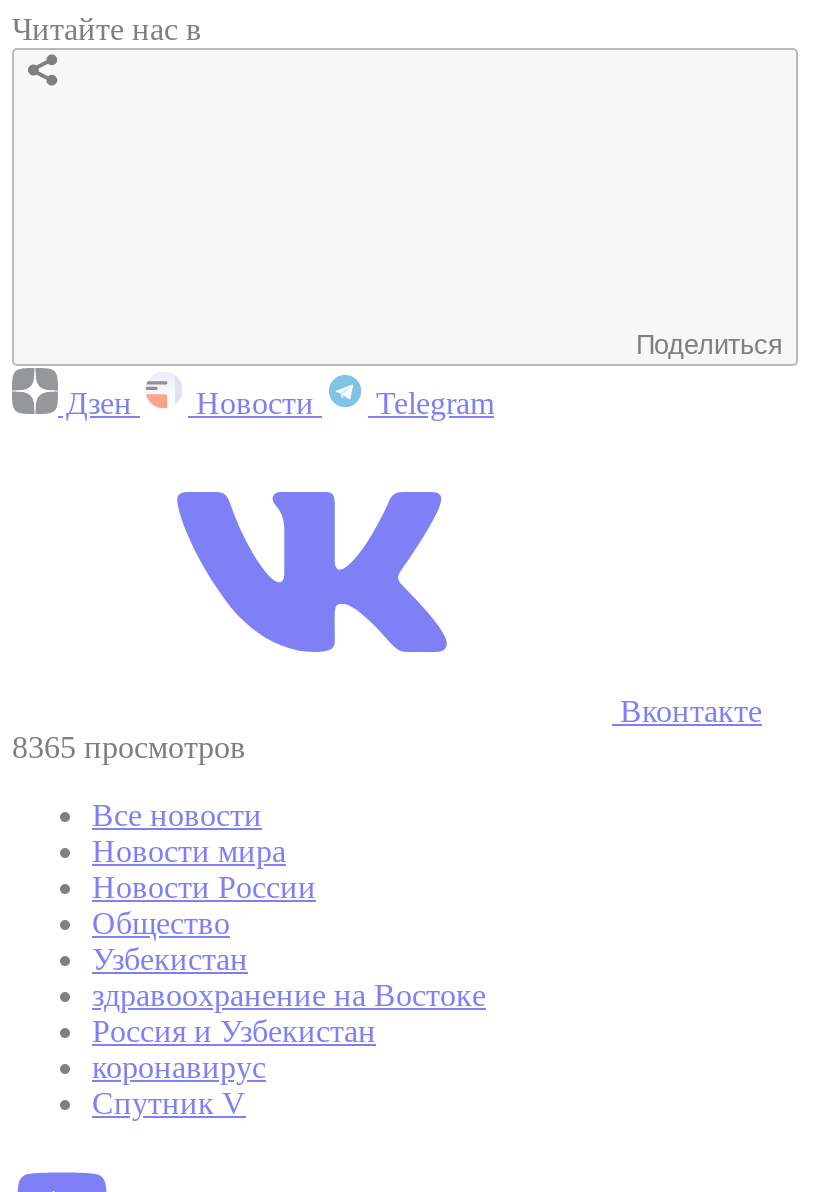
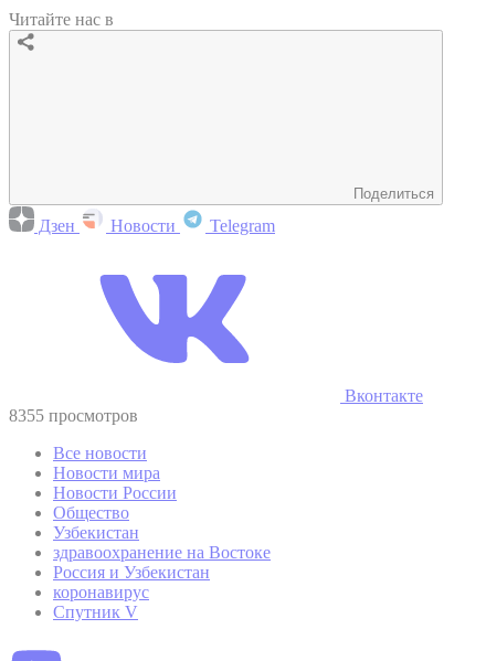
[12,730,246,764] 8365 просмотров -> [9,406,138,425] 8355 просмотров

